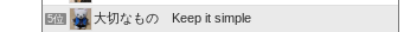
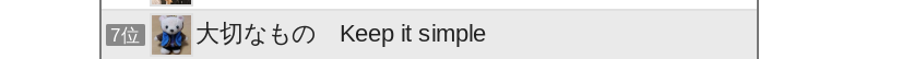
[47,13,64,24] 5位 -> [110,23,141,45] 7位

